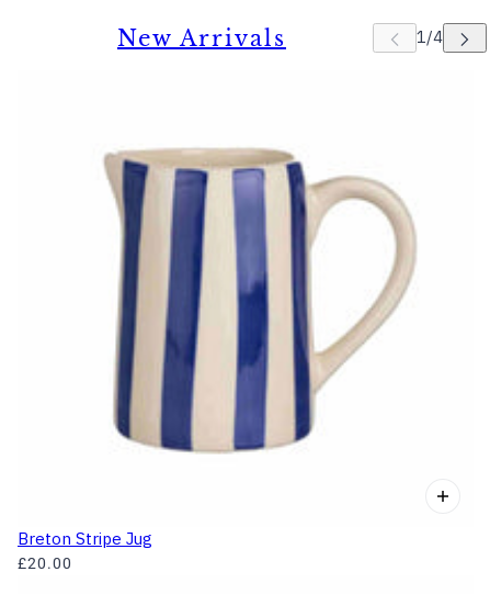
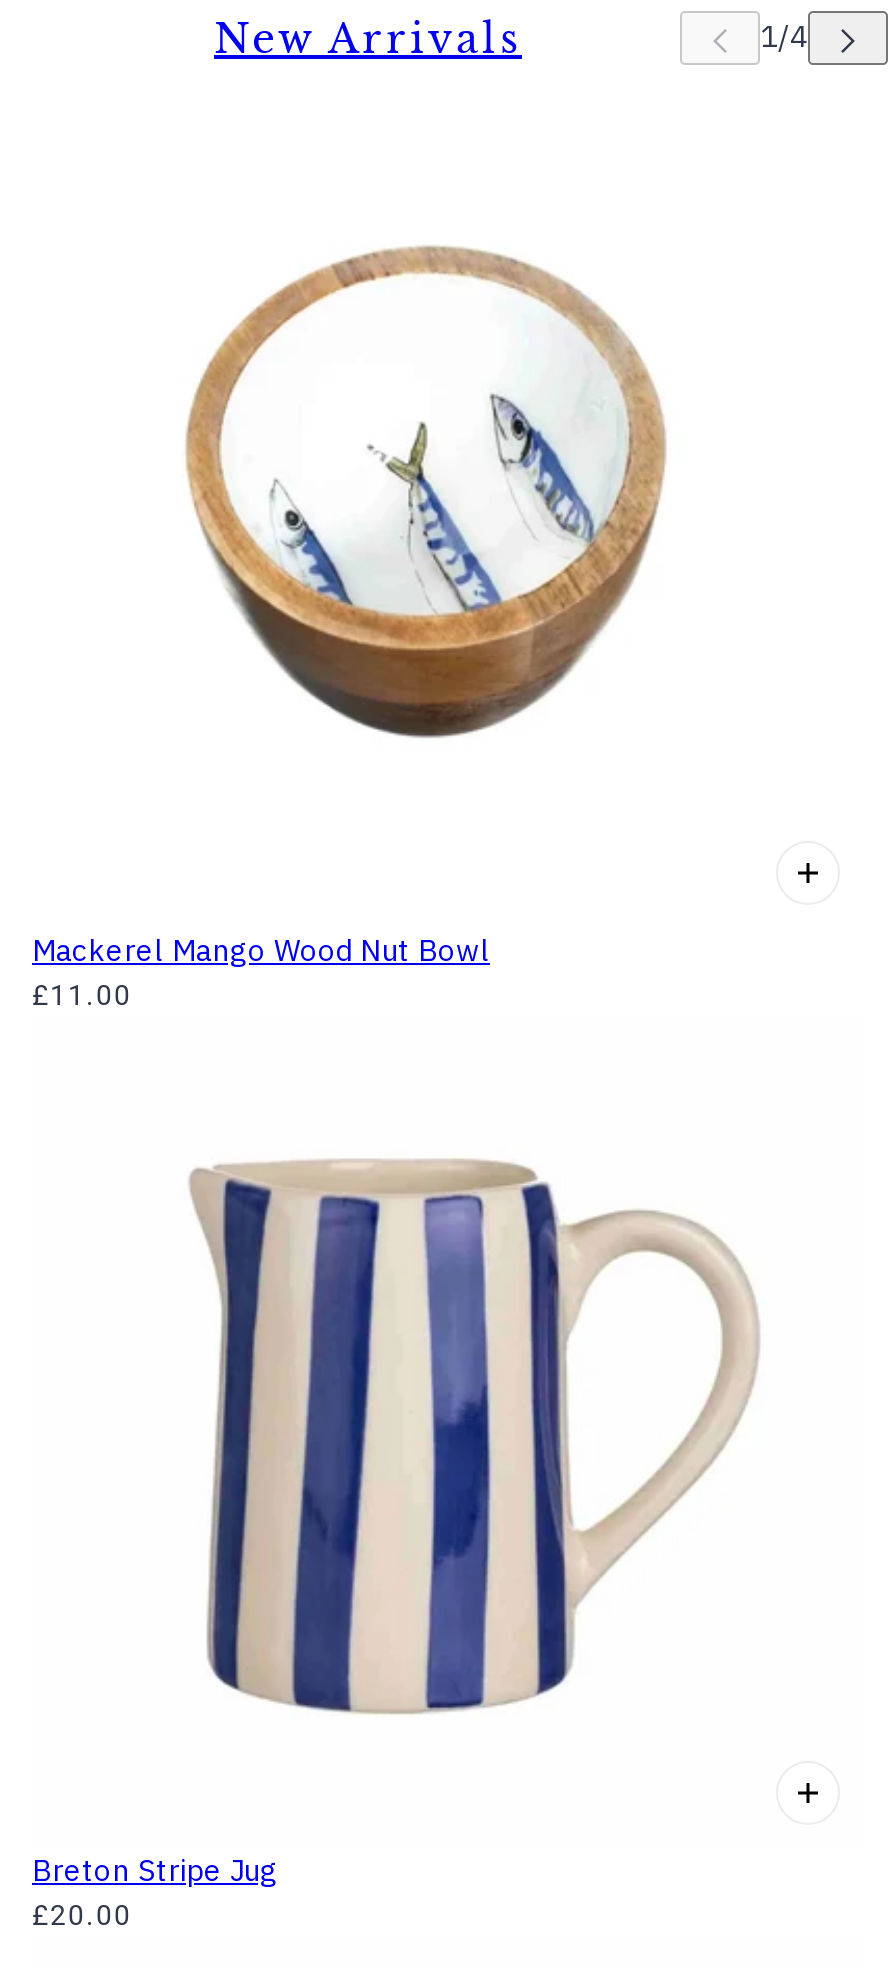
none -> [32,932,490,1012] Mackerel Mango Wood Nut Bowl | £11.00
none -> [184,245,668,739] [image]

